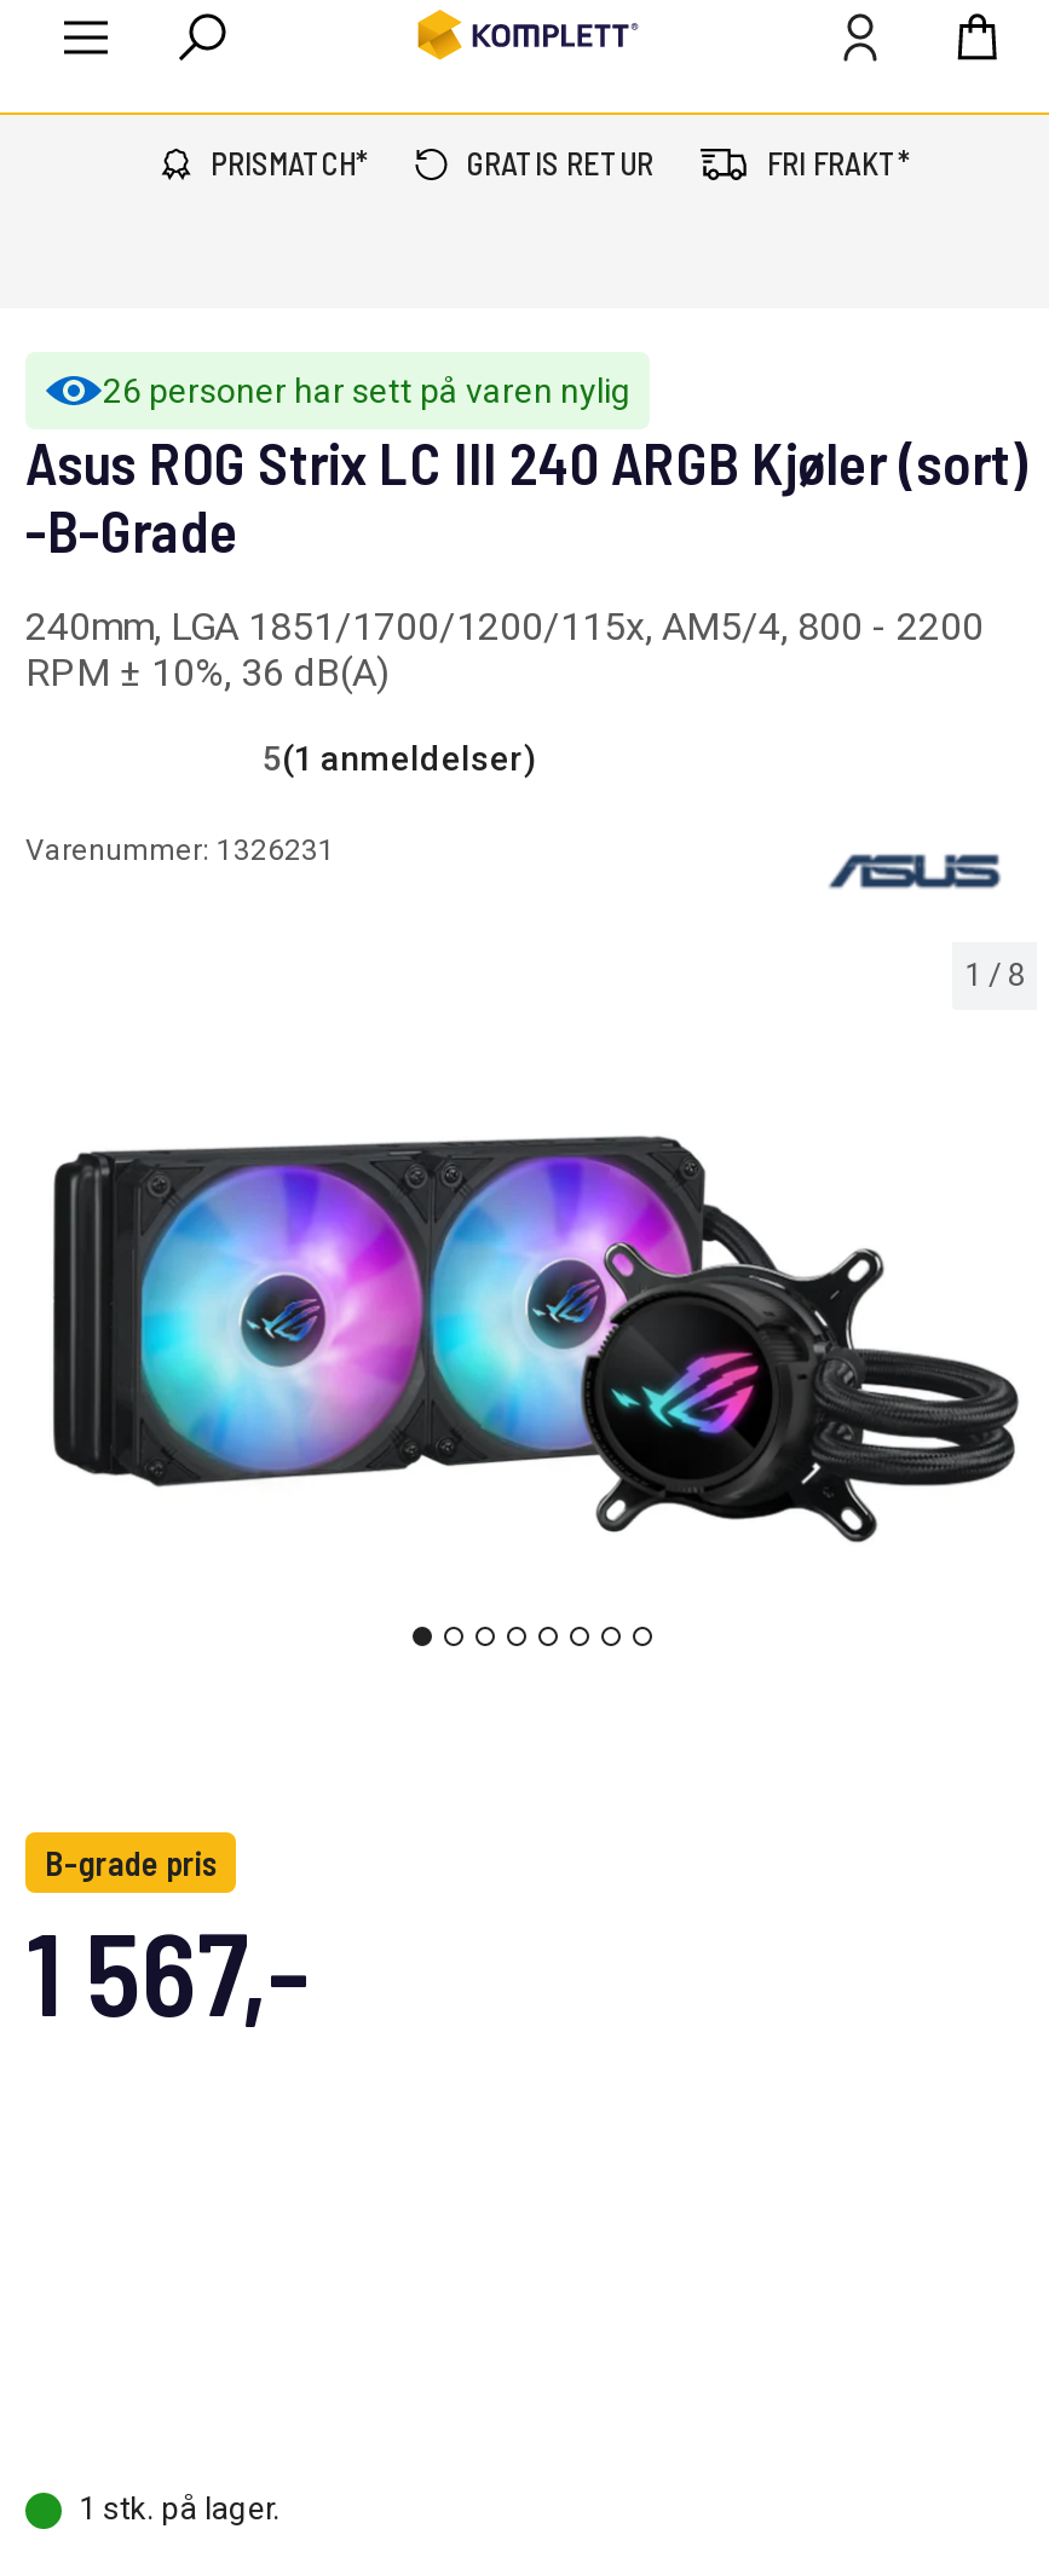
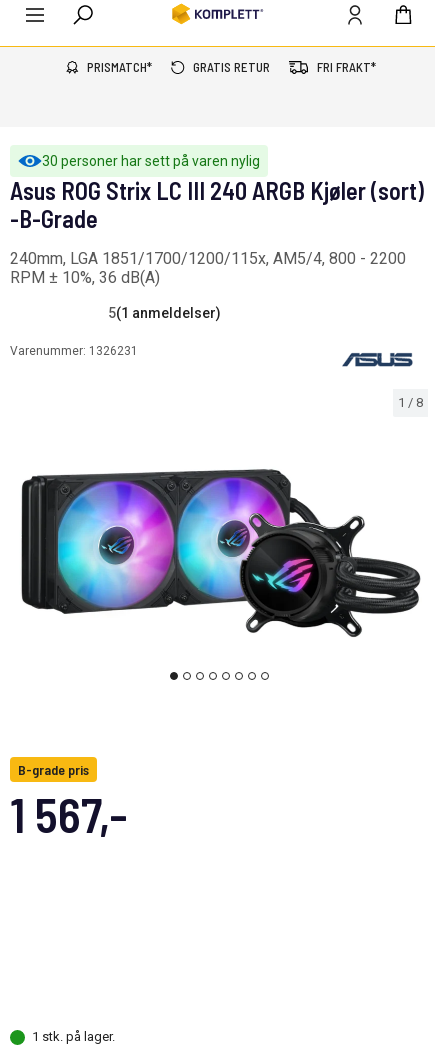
[103,371,630,410] 26 personer har sett på varen nylig -> [42,153,260,169] 30 personer har sett på varen nylig

